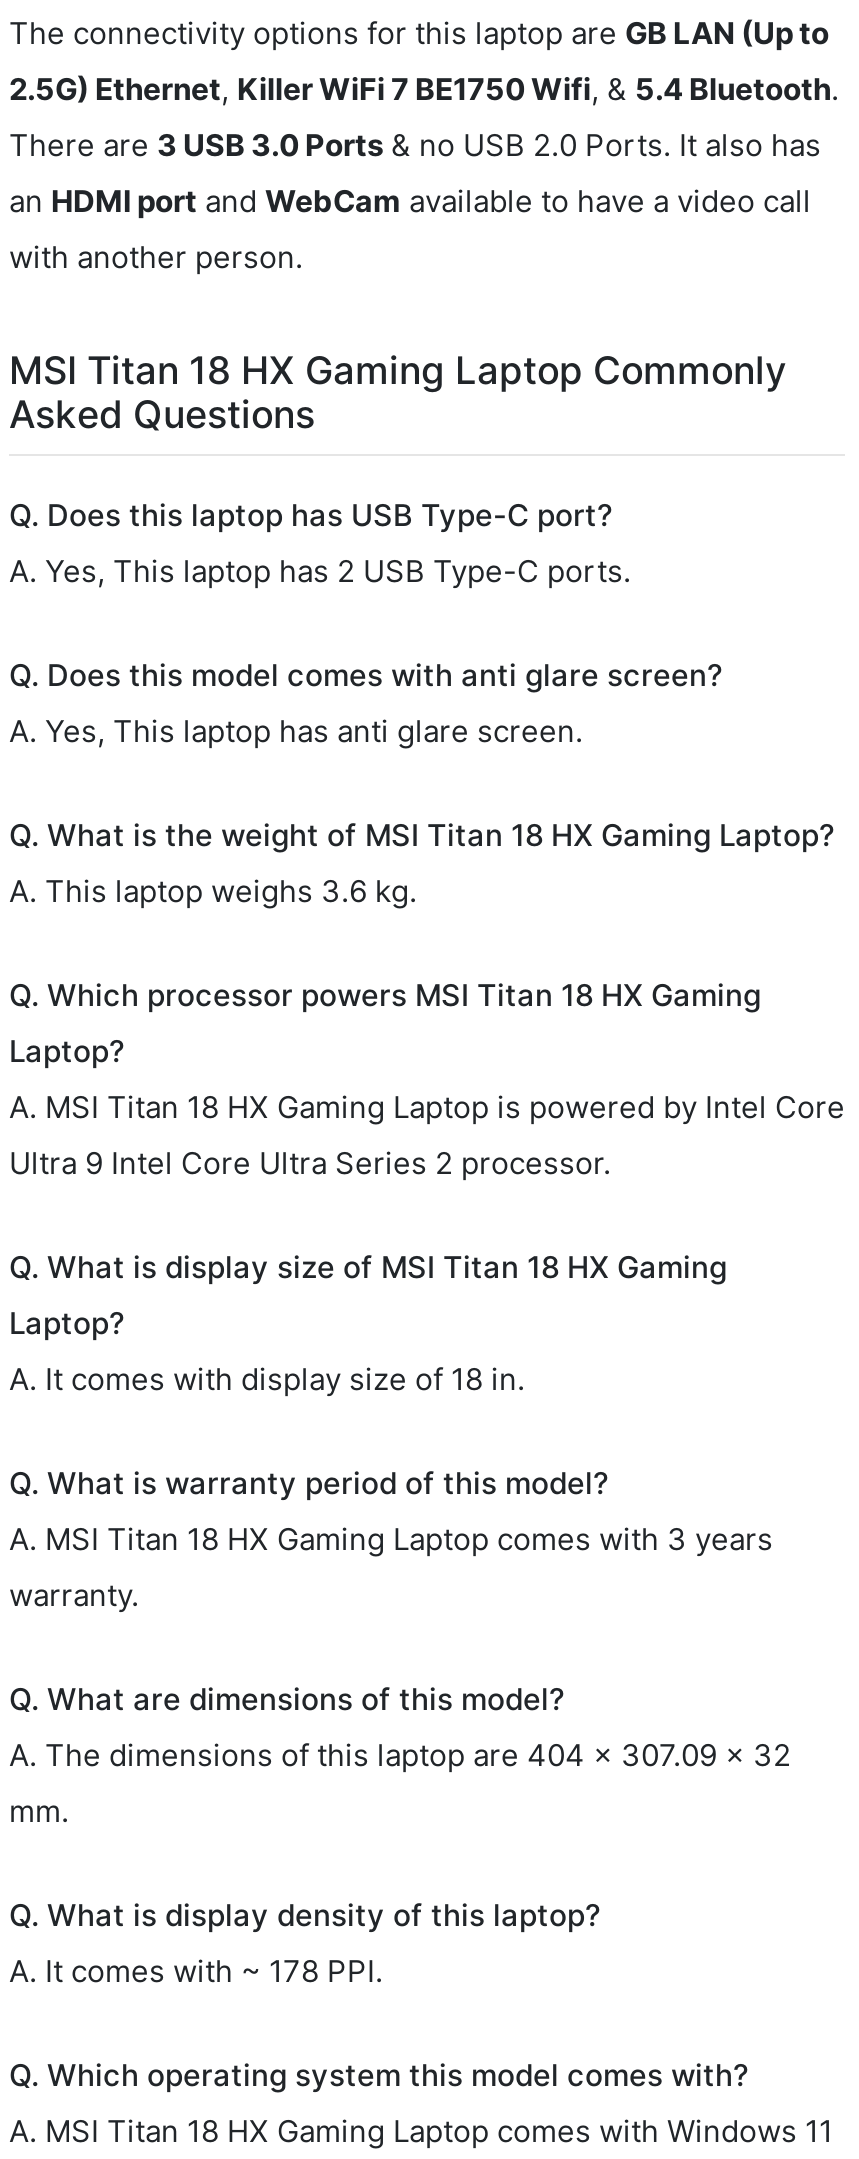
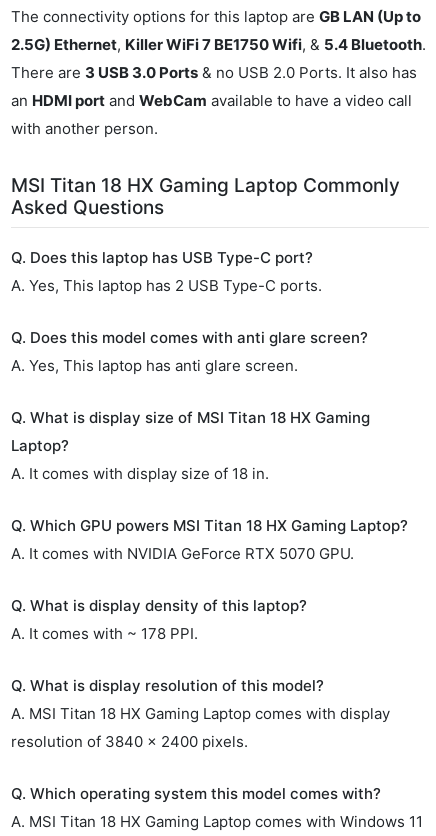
[9,816,845,1182] Q. What is the weight of MSI Titan 18 HX Gaming Laptop? | A. This laptop weighs 3.6 kg. | Q. Which processor powers MSI Titan 18 HX Gaming | Laptop? | A. MSI Titan 18 HX Gaming Laptop is powered by Intel Core | Ultra 9 Intel Core Ultra Series 2 processor. -> none
[9,1464,791,1830] Q. What is warranty period of this model? | A. MSI Titan 18 HX Gaming Laptop comes with 3 years | warranty. | Q. What are dimensions of this model? | A. The dimensions of this laptop are 404 x 307.09 x 32 | mm. -> [11,516,408,563] Q. Which GPU powers MSI Titan 18 HX Gaming Laptop? | A. It comes with NVIDIA GeForce RTX 5070 GPU.
moved [9,1896,601,1990] -> [11,596,307,643]: Q. What is display density of this laptop? | A. It comes with ~ 178 PPI.
none -> [11,676,390,751] Q. What is display resolution of this model? | A. MSI Titan 18 HX Gaming Laptop comes with display | resolution of 3840 x 2400 pixels.

